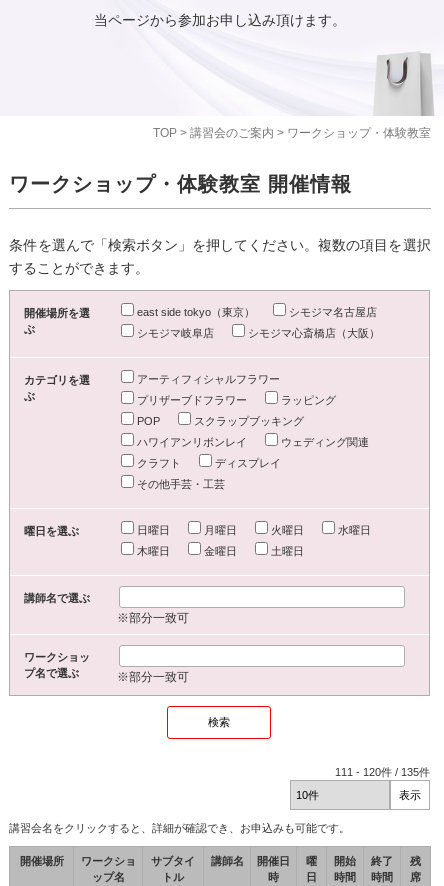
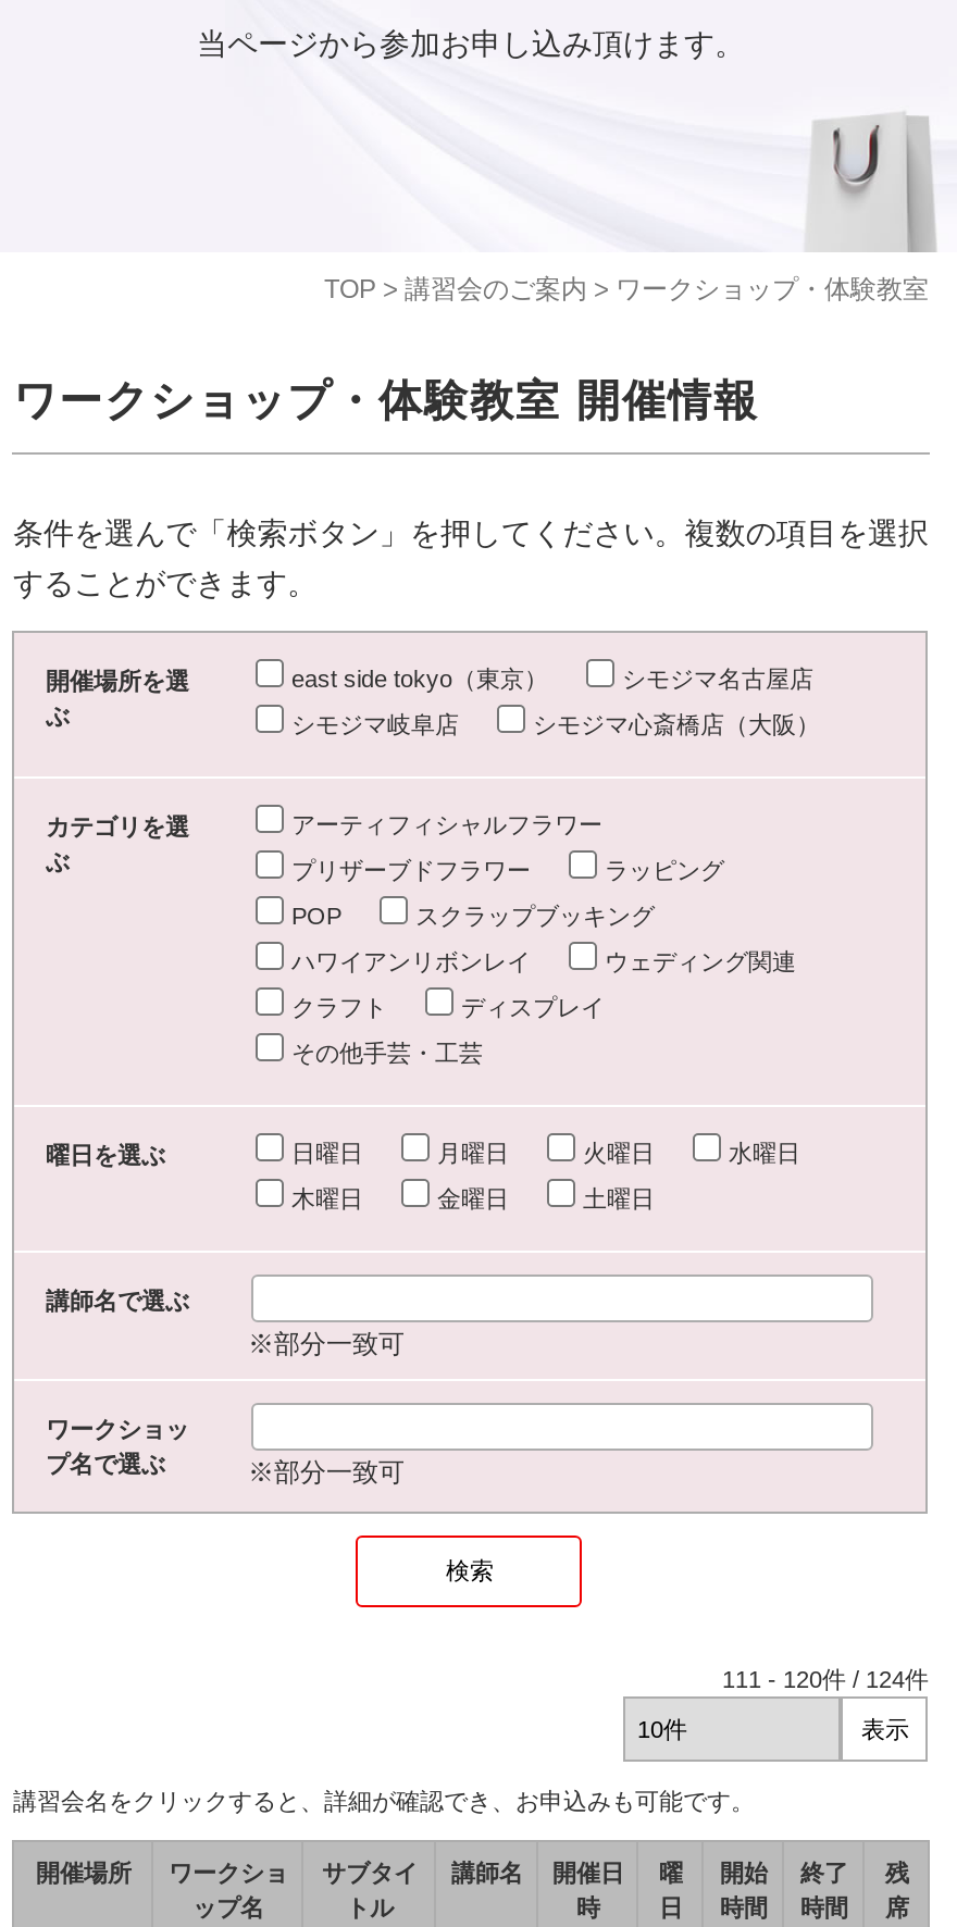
[335,766,430,778] 111 - 120件 / 135件 -> [722,1666,929,1692] 111 - 120件 / 124件

